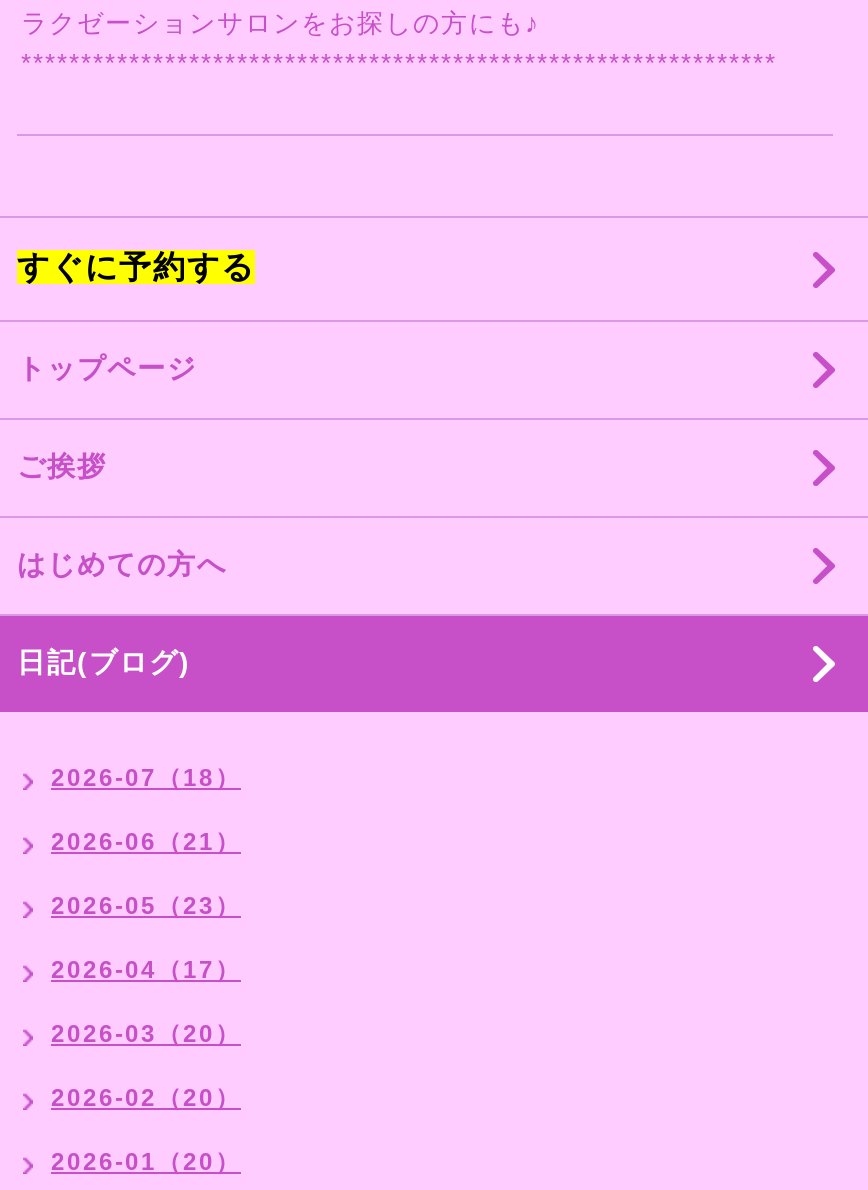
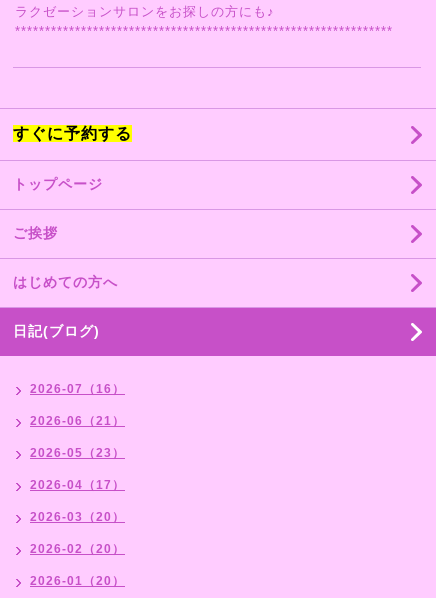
[51,764,241,792] 2026-07（18） -> [30,382,125,396] 2026-07（16）

